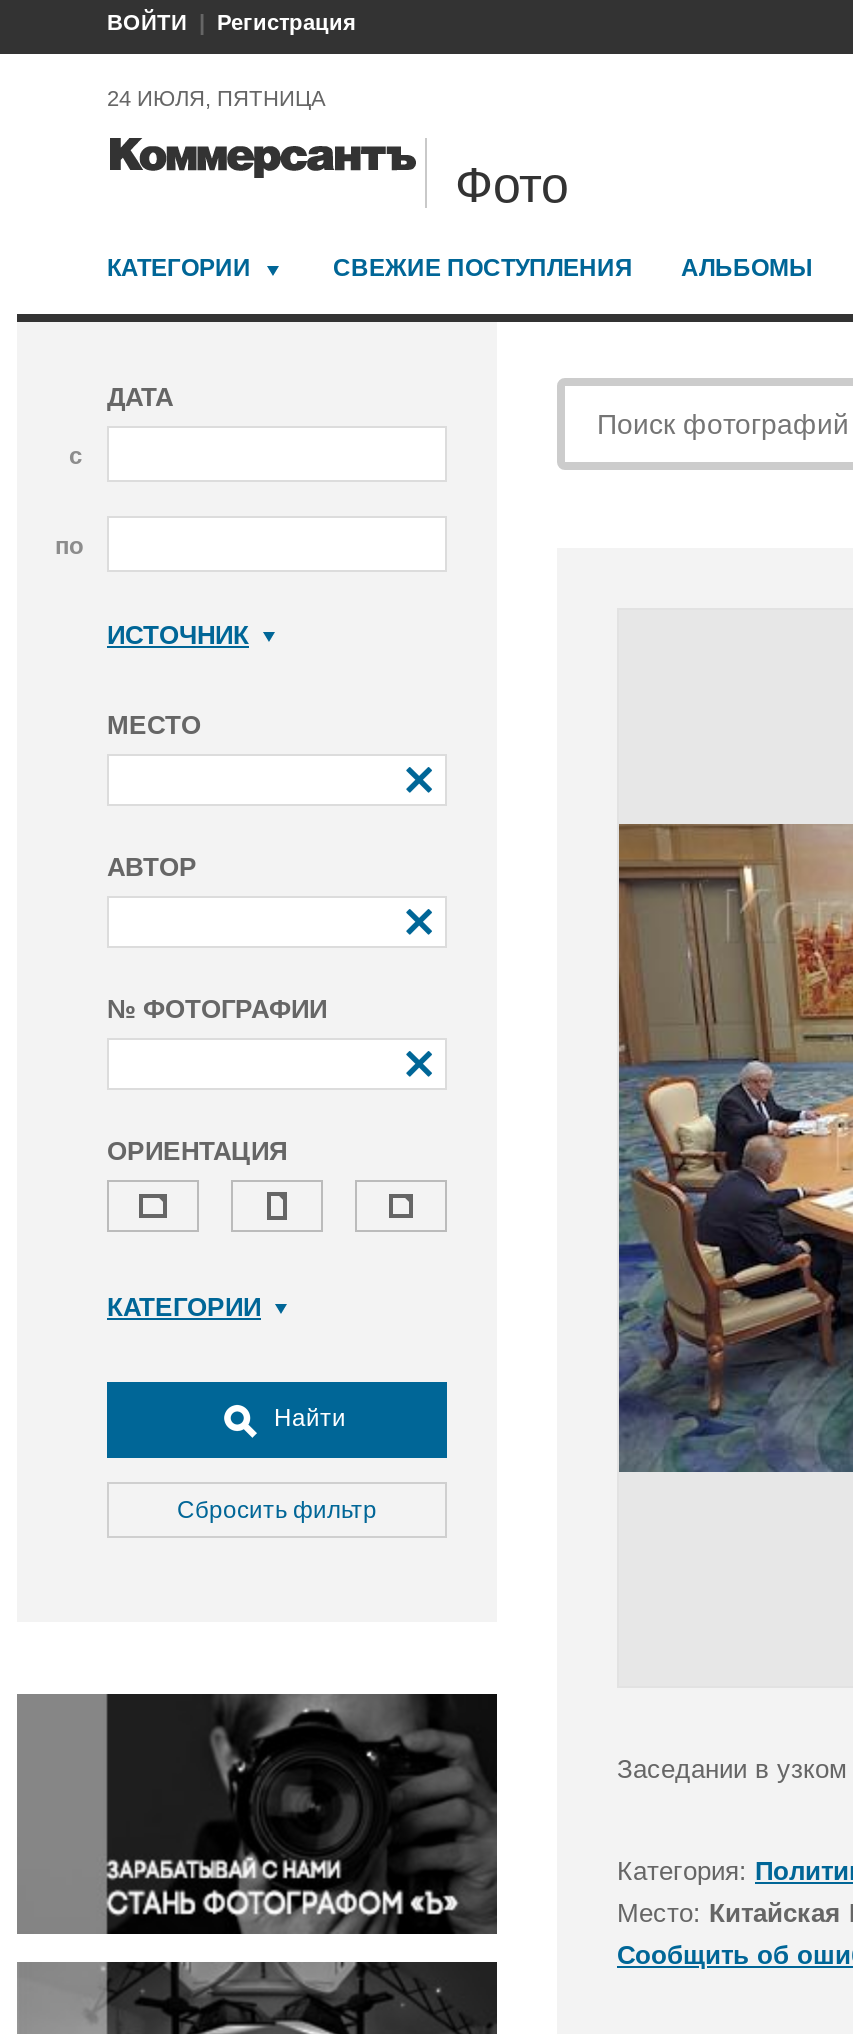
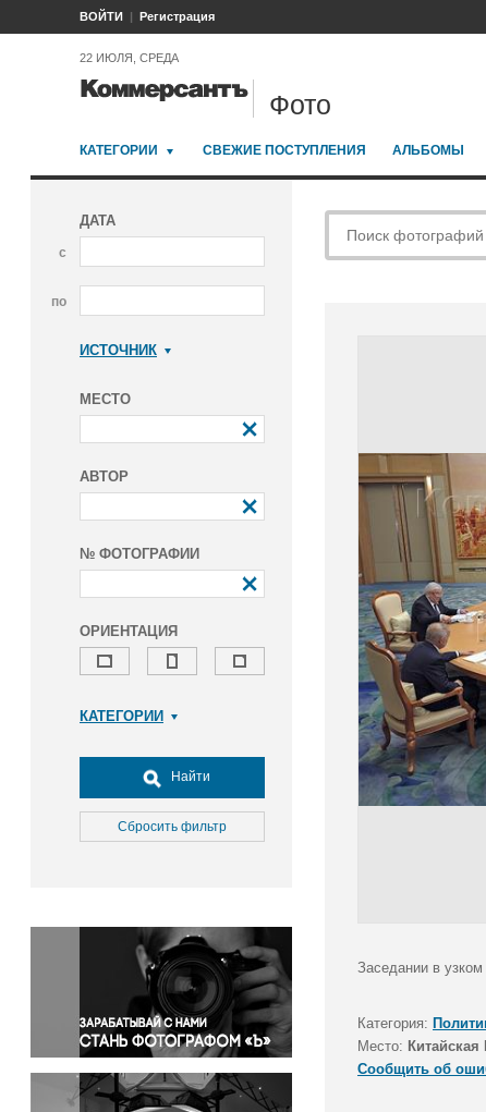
[107,86,325,110] 24 ИЮЛЯ, ПЯТНИЦА -> [80,51,179,64] 22 ИЮЛЯ, СРЕДА

